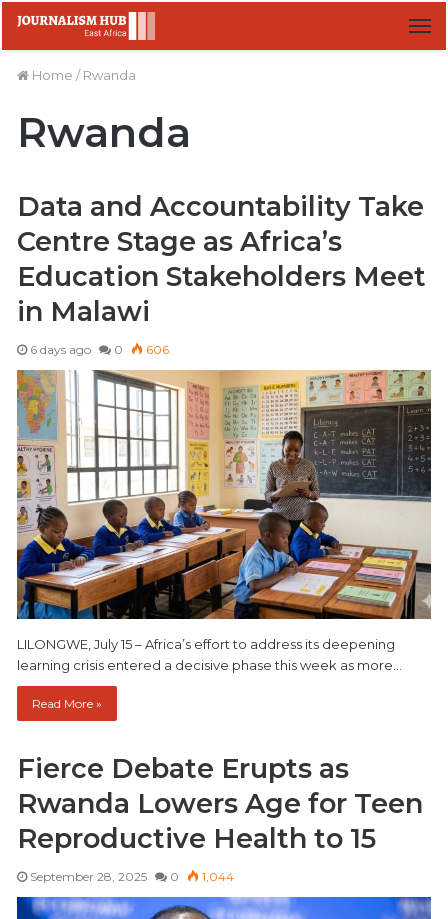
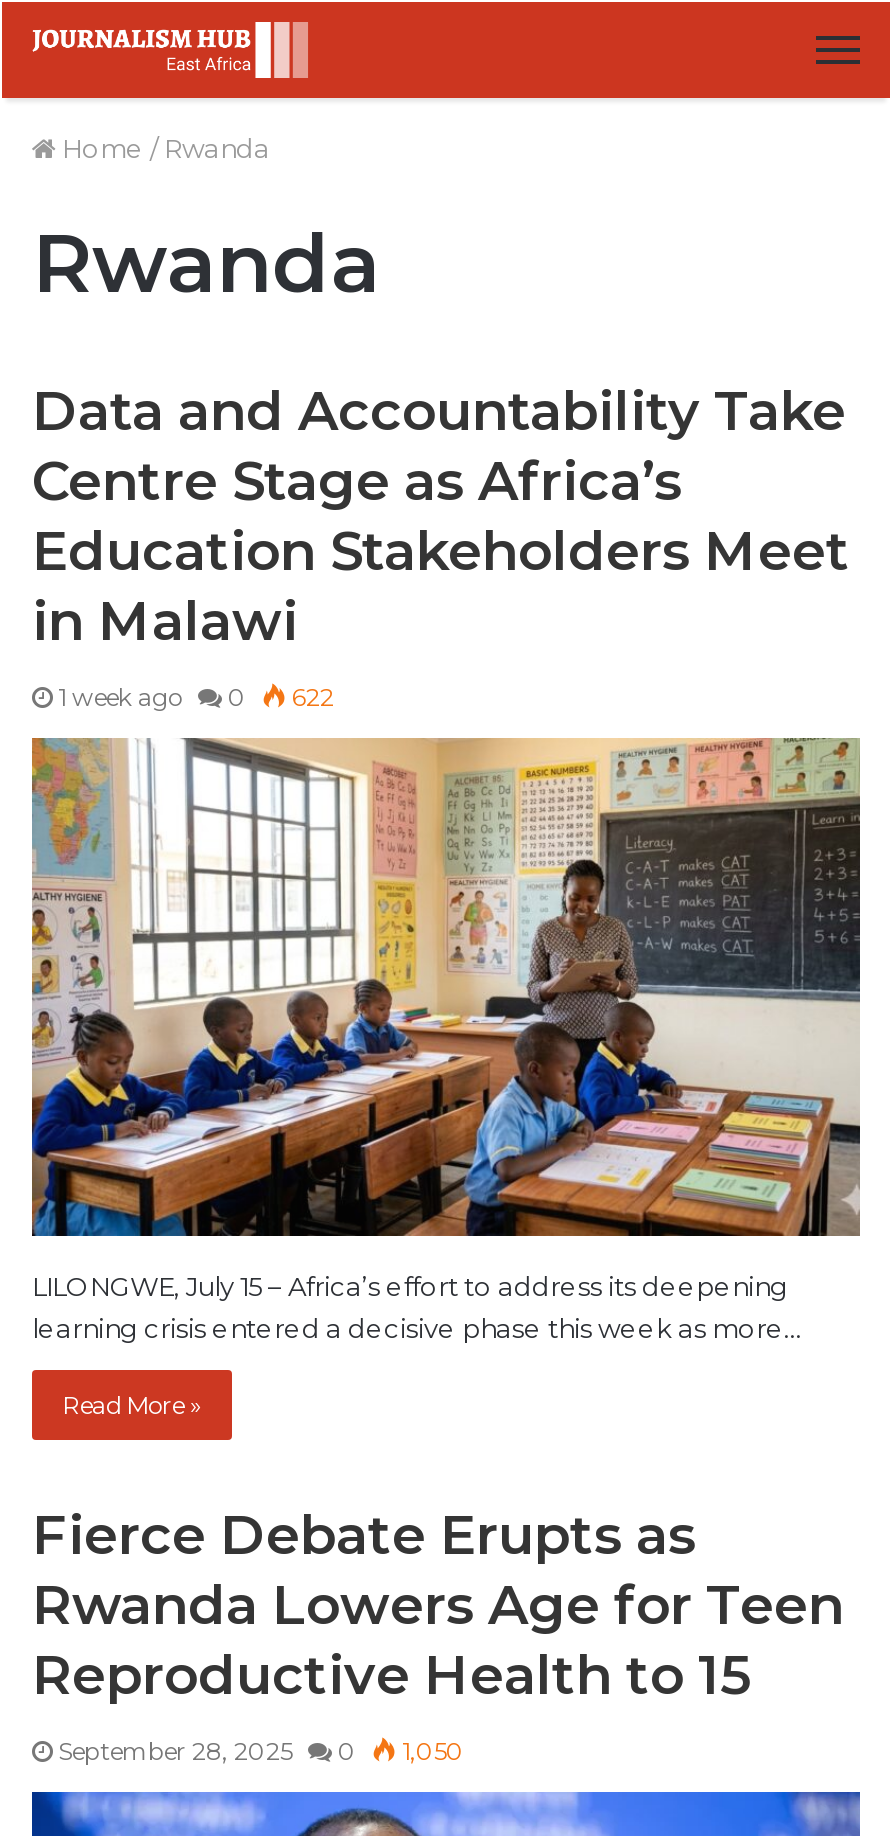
[30,342,91,357] 6 days ago -> [58,682,182,712] 1 week ago
[143,342,169,357] 606 -> [286,682,334,712] 622
[199,869,234,884] 1,044 -> [396,1737,464,1767] 1,050

